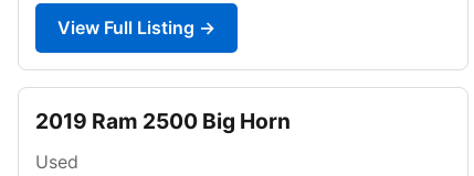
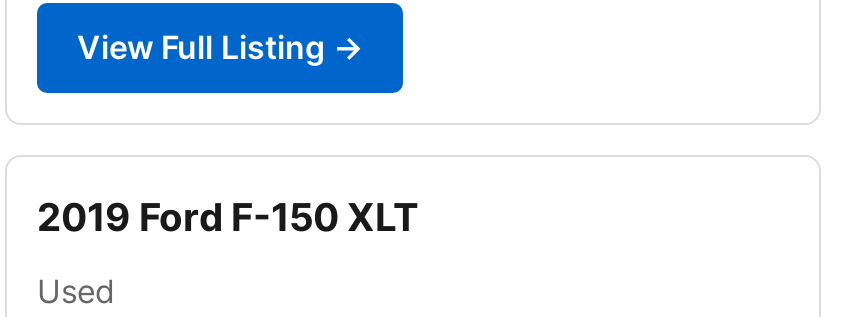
[35,108,291,134] 2019 Ram 2500 Big Horn -> [37,193,419,241] 2019 Ford F-150 XLT

